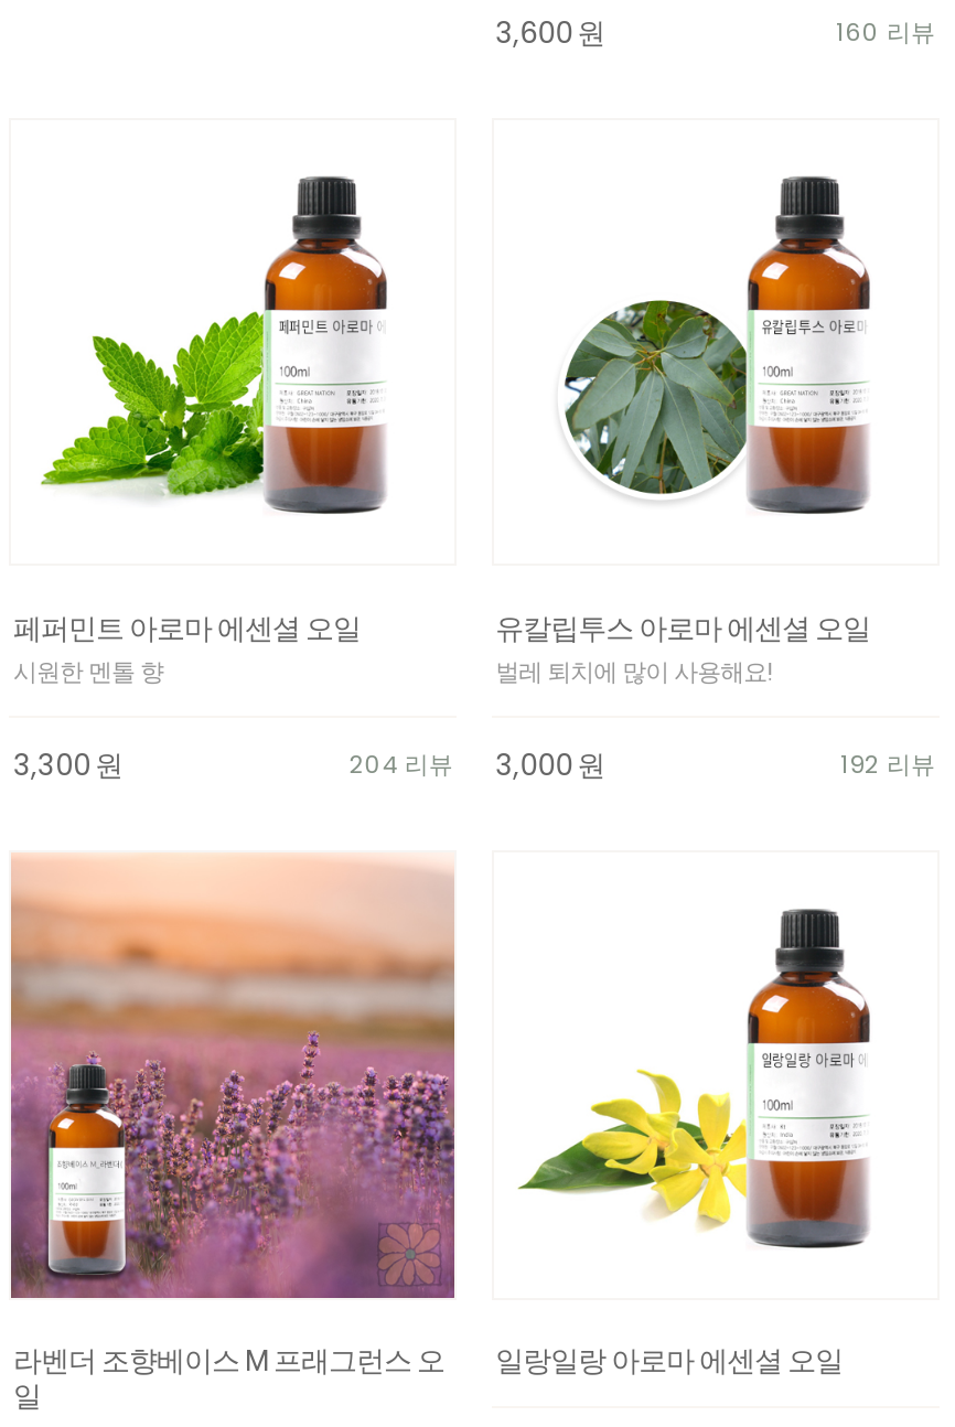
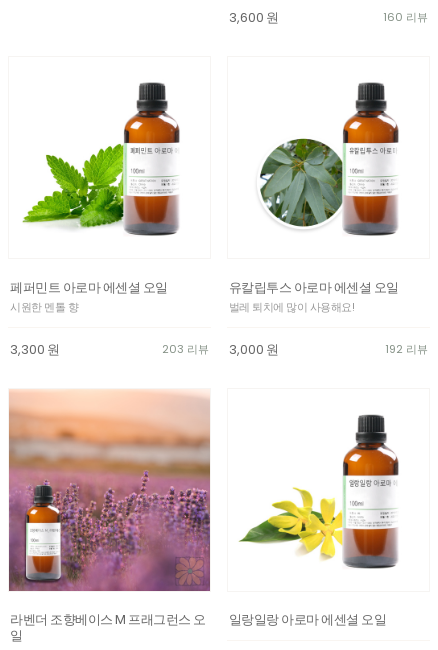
[349,745,606,787] 204 리뷰 3,000 원 -> [162,340,279,359] 203 리뷰 3,000 원

